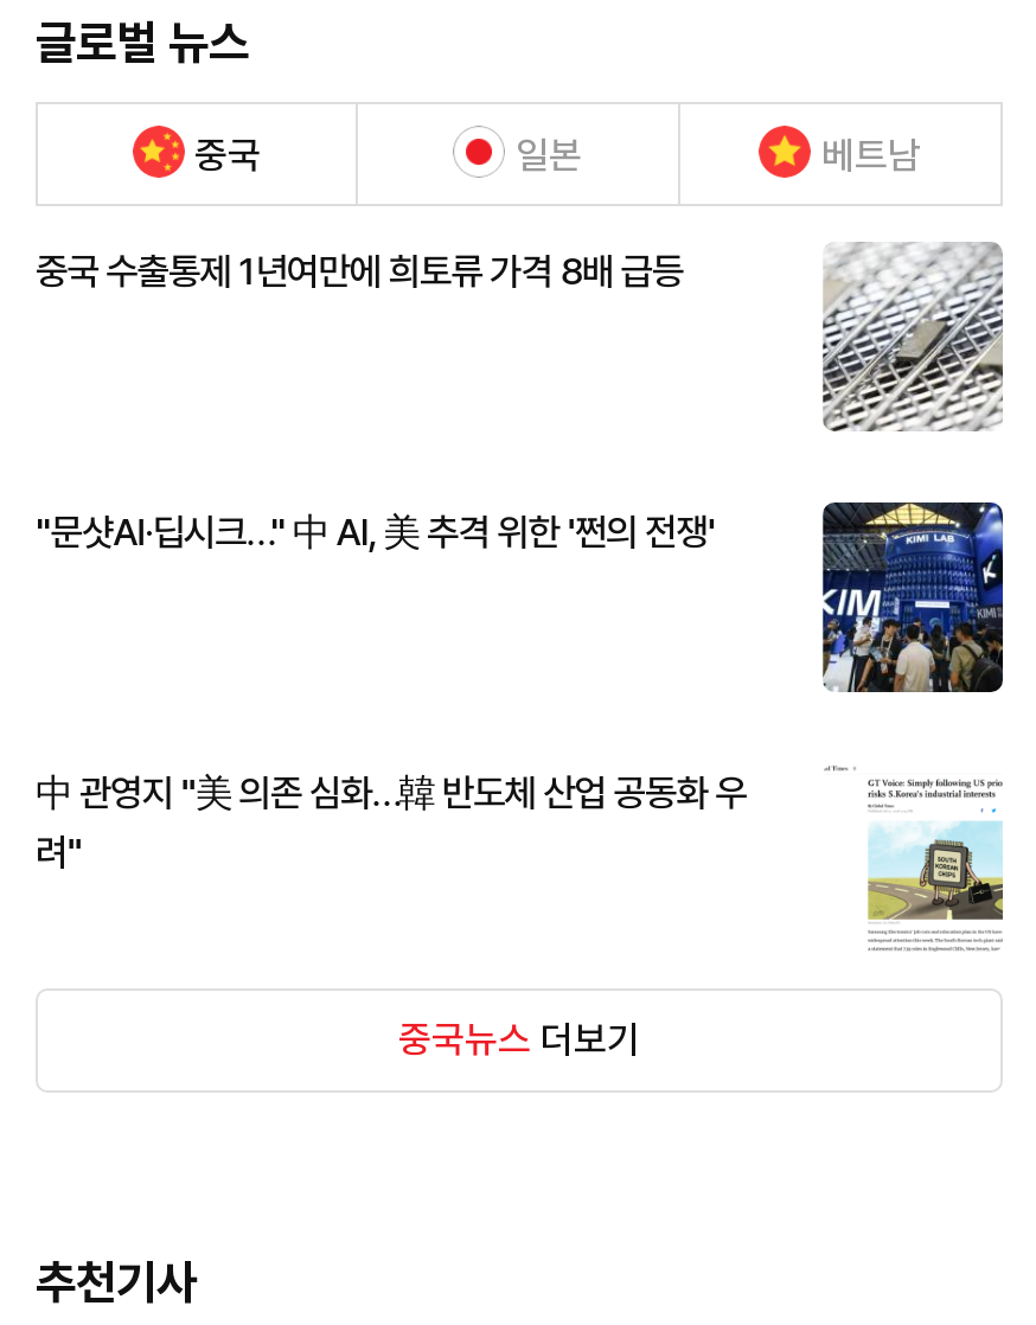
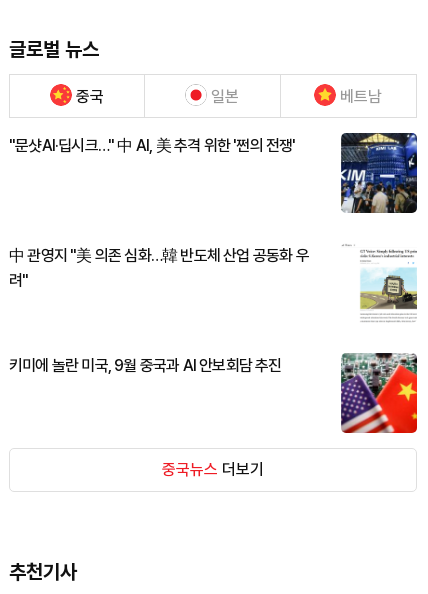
[36,249,683,294] 중국 수출통제 1년여만에 희토류 가격 8배 급등 -> none
[820,242,1005,431] [image] -> none
moved [818,500,1008,697] -> [339,132,419,215]: [image]
moved [36,770,746,874] -> [9,246,309,290]: 中 관영지 "美 의존 심화…韓 반도체 산업 공동화 우 | 려"
none -> [9,356,282,375] 키미에 놀란 미국, 9월 중국과 AI 안보회담 추진
none -> [340,352,418,434] [image]

